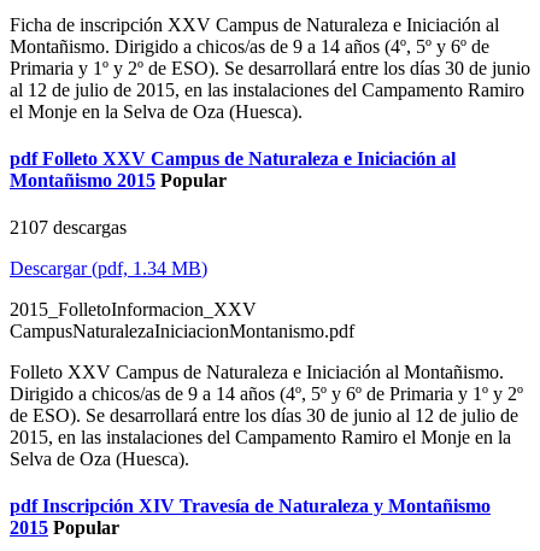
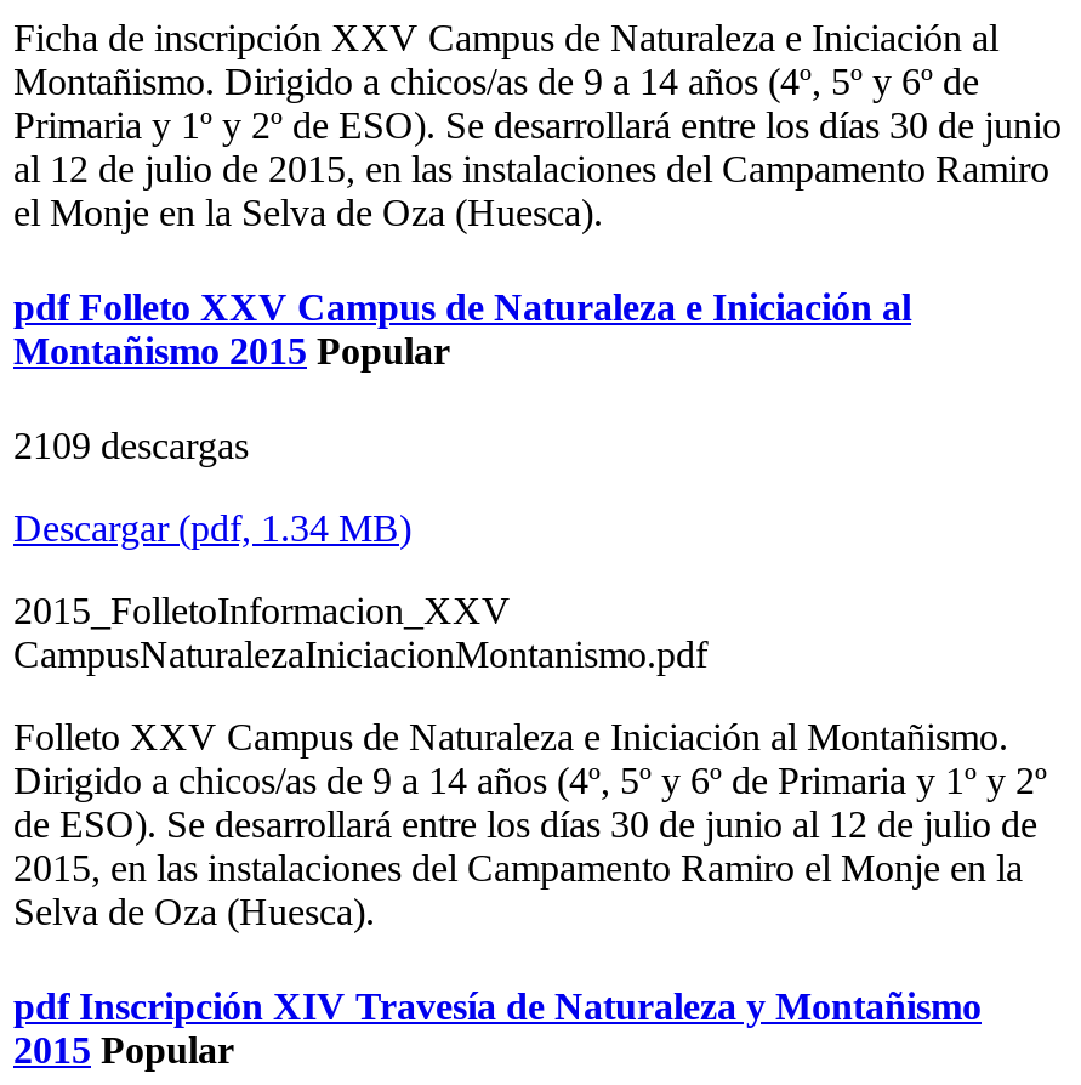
[10,217,127,238] 2107 descargas -> [13,425,249,466] 2109 descargas

